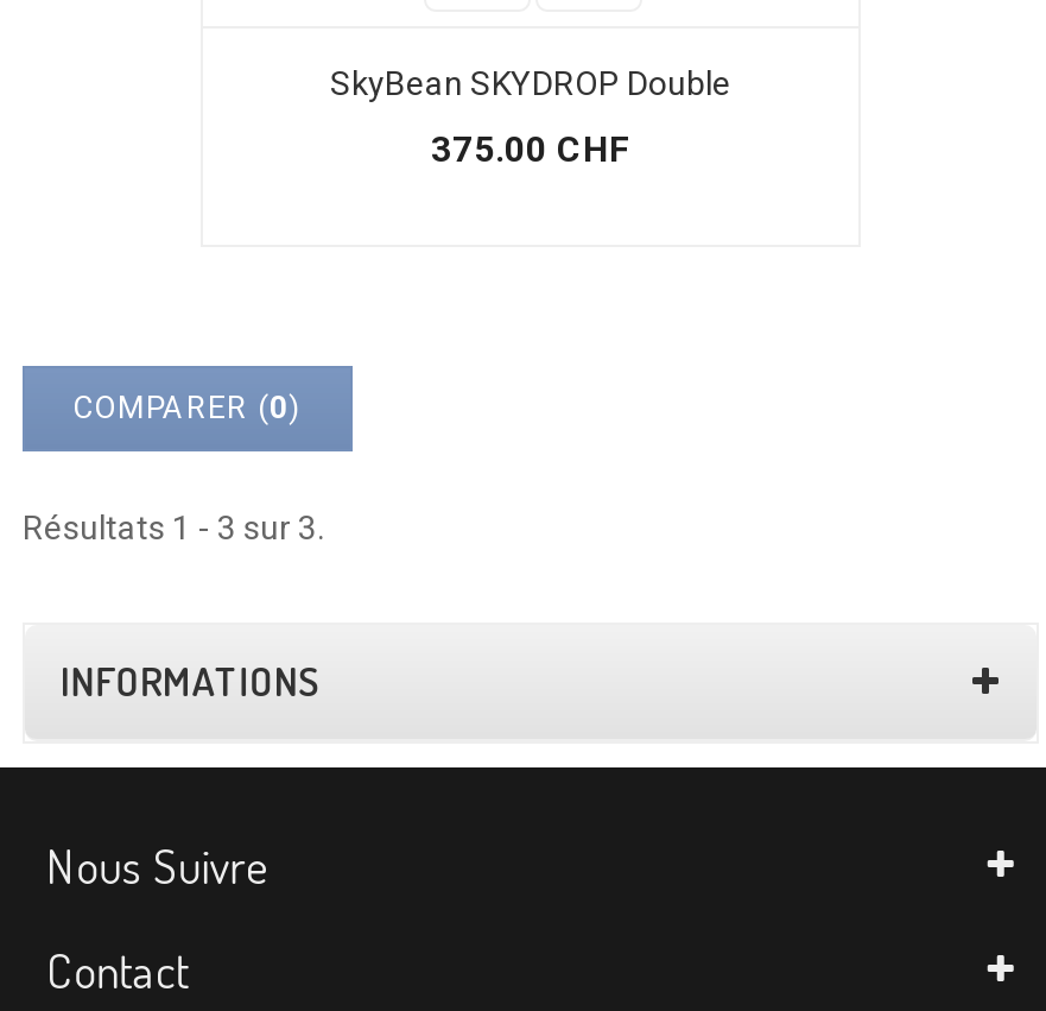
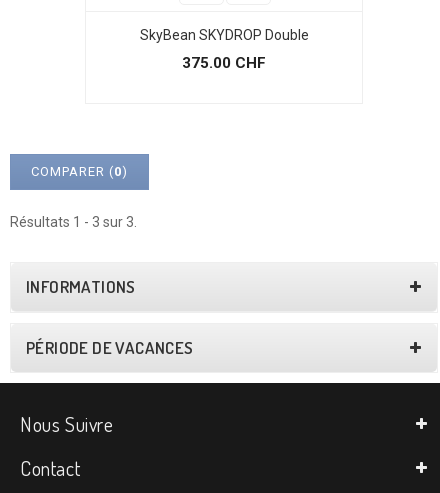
none -> [26,337,194,358] PÉRIODE DE VACANCES

